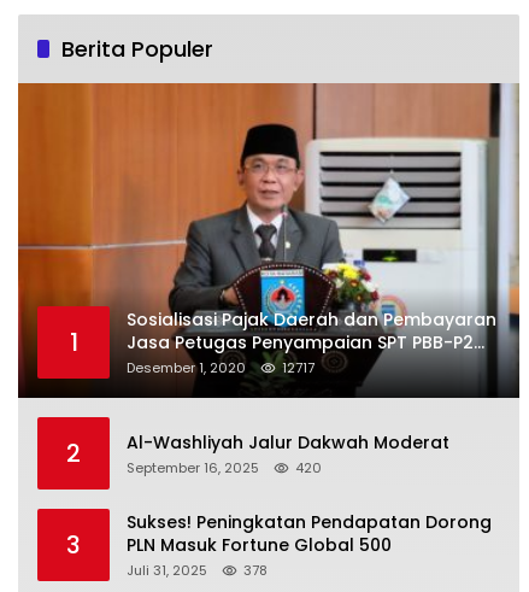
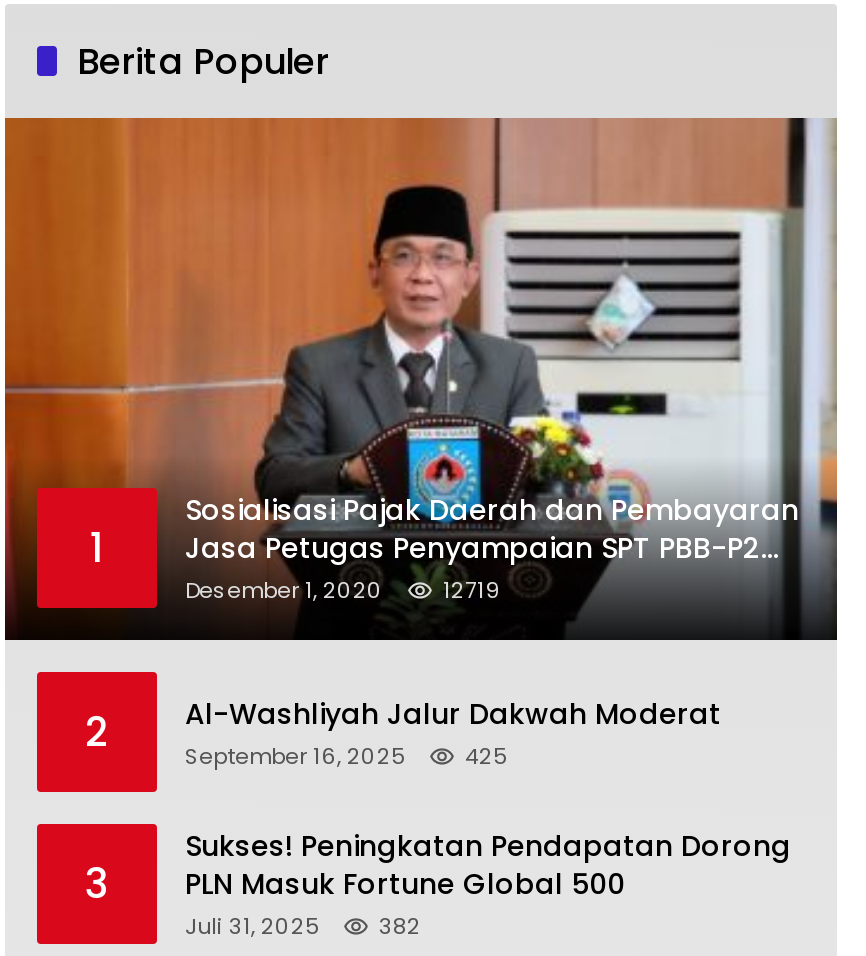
[282,358,315,378] 12717 -> [443,574,499,606] 12719
[127,458,322,477] September 16, 2025 420 -> [185,739,507,771] September 16, 2025 425
[127,561,268,580] Juli 31, 2025 378 -> [185,910,421,942] Juli 31, 2025 382

